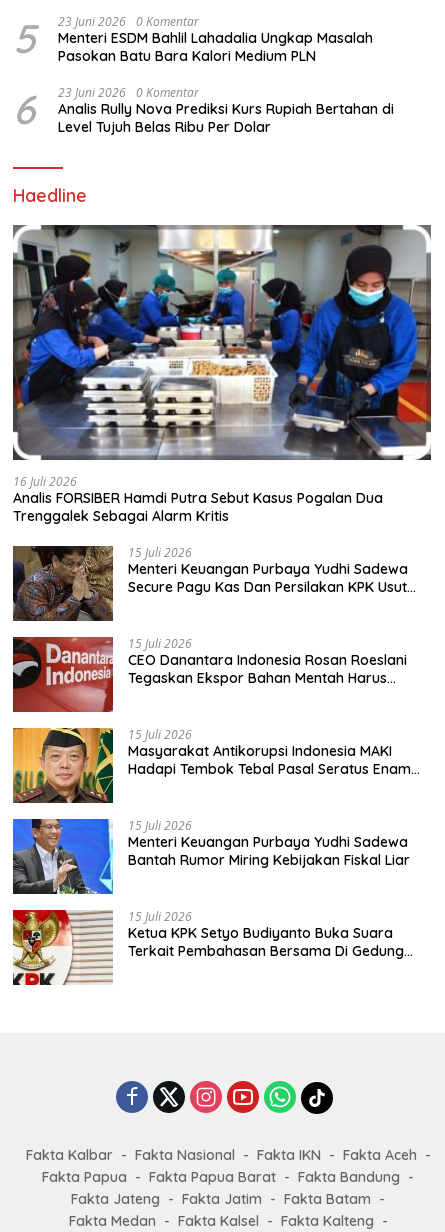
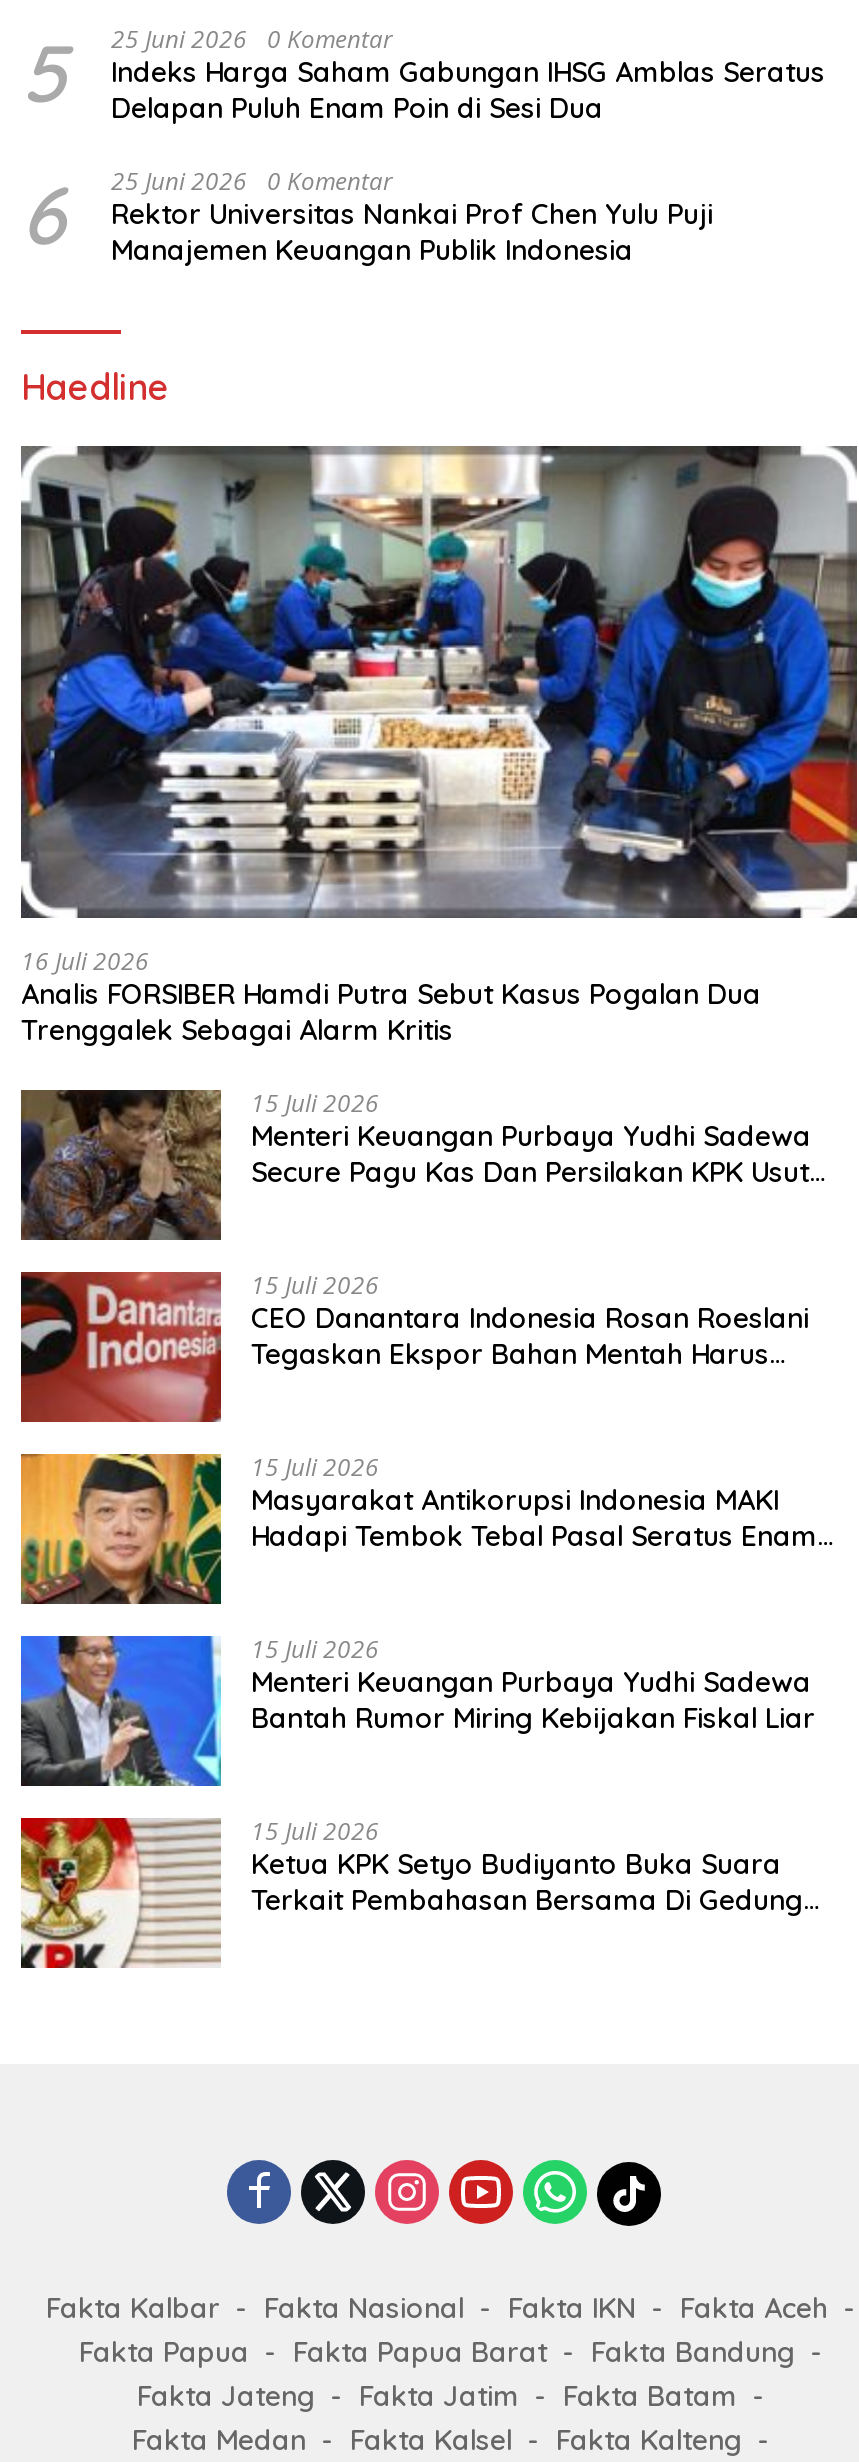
[58,13,373,65] 23 Juni 2026 0 Komentar | Menteri ESDM Bahlil Lahadalia Ungkap Masalah | Pasokan Batu Bara Kalori Medium PLN -> [111,23,825,127] 25 Juni 2026 0 Komentar | Indeks Harga Saham Gabungan IHSG Amblas Seratus | Delapan Puluh Enam Poin di Sesi Dua
[58,84,394,136] 23 Juni 2026 0 Komentar | Analis Rully Nova Prediksi Kurs Rupiah Bertahan di | Level Tujuh Belas Ribu Per Dolar -> [111,165,713,269] 25 Juni 2026 0 Komentar | Rektor Universitas Nankai Prof Chen Yulu Puji | Manajemen Keuangan Publik Indonesia

